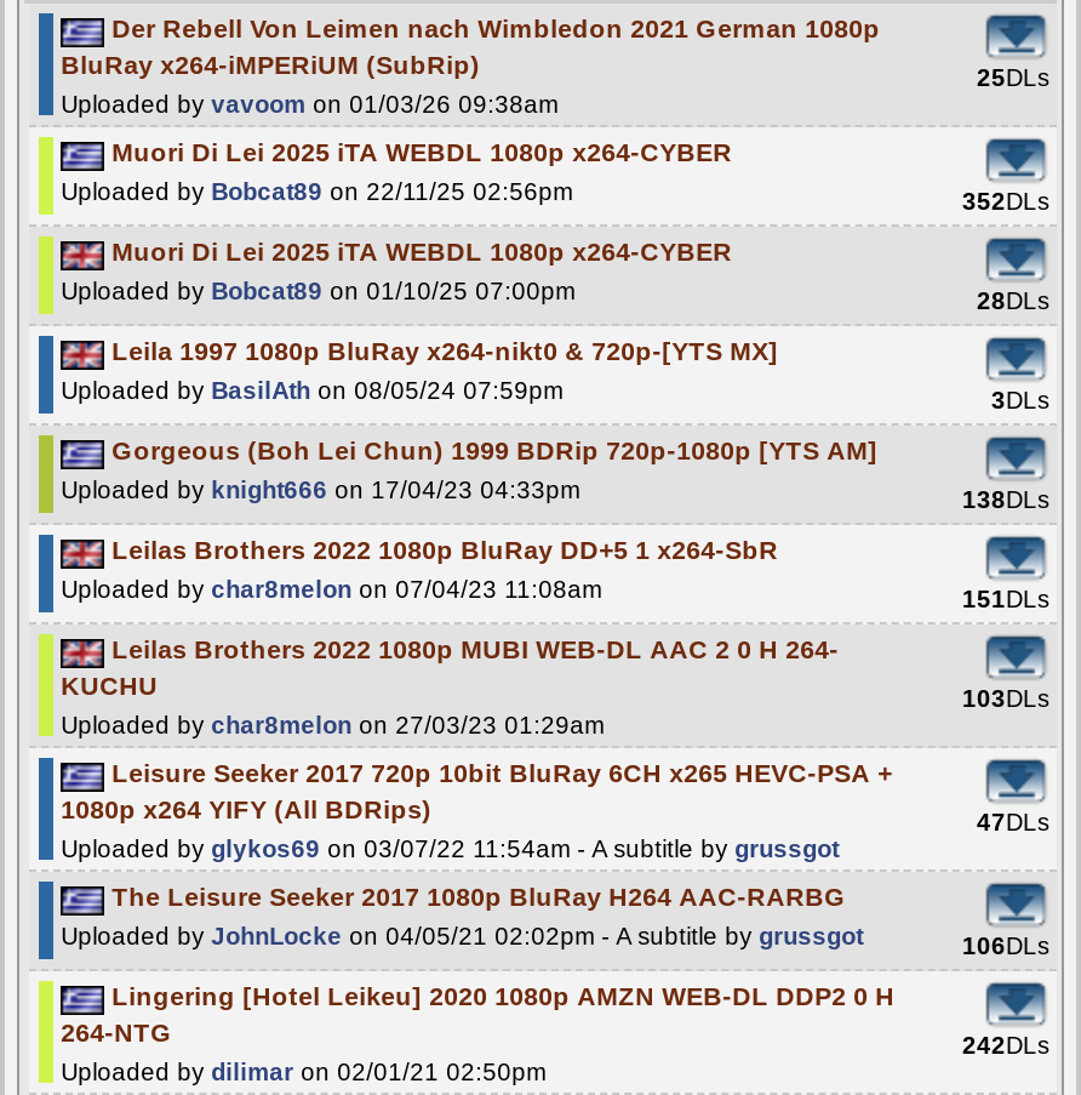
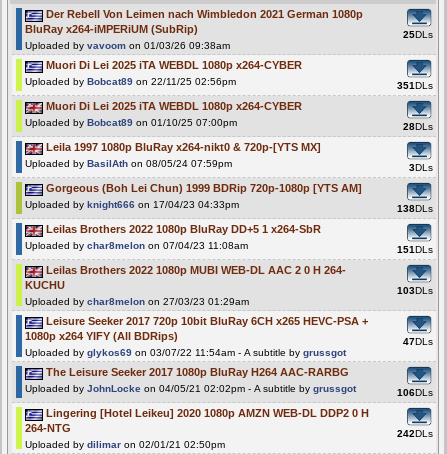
[962,187,1049,214] 352DLs -> [397,80,433,91] 351DLs

